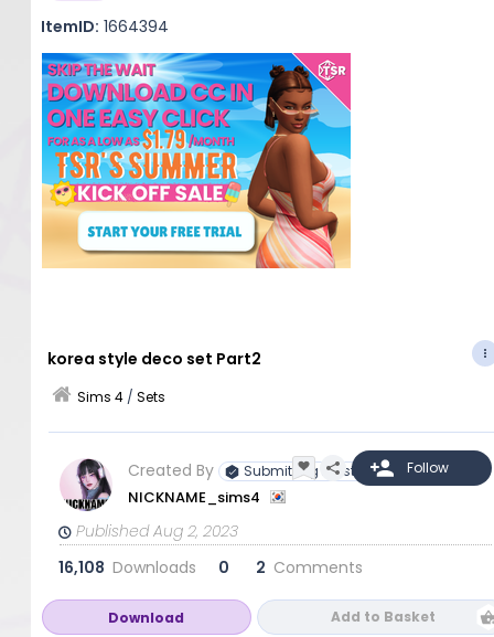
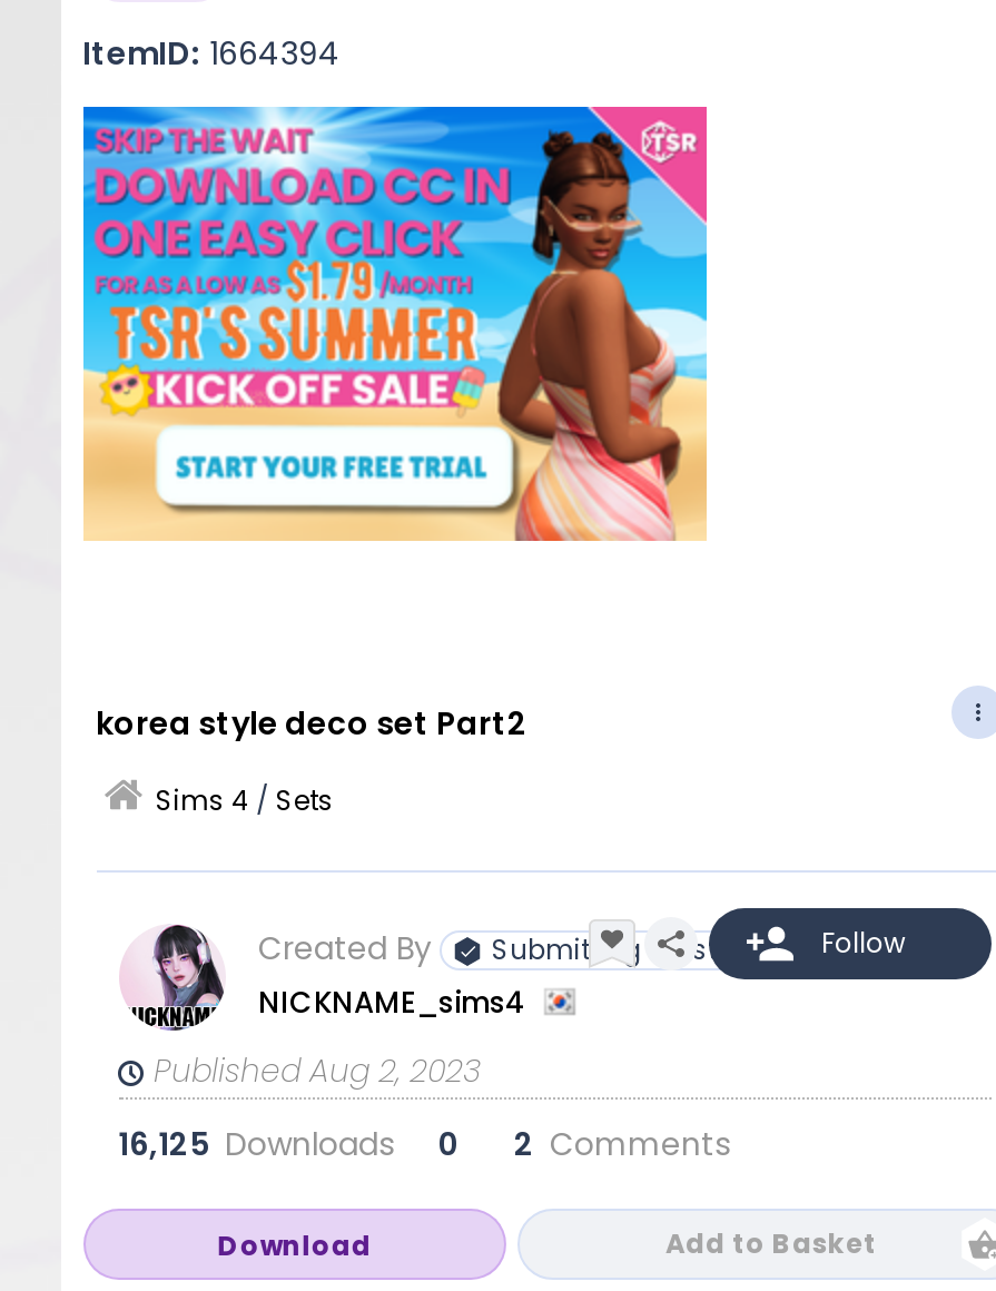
[59,556,363,578] 16,108 Downloads 0 2 Comments -> [118,1121,730,1166] 16,125 Downloads 0 2 Comments

